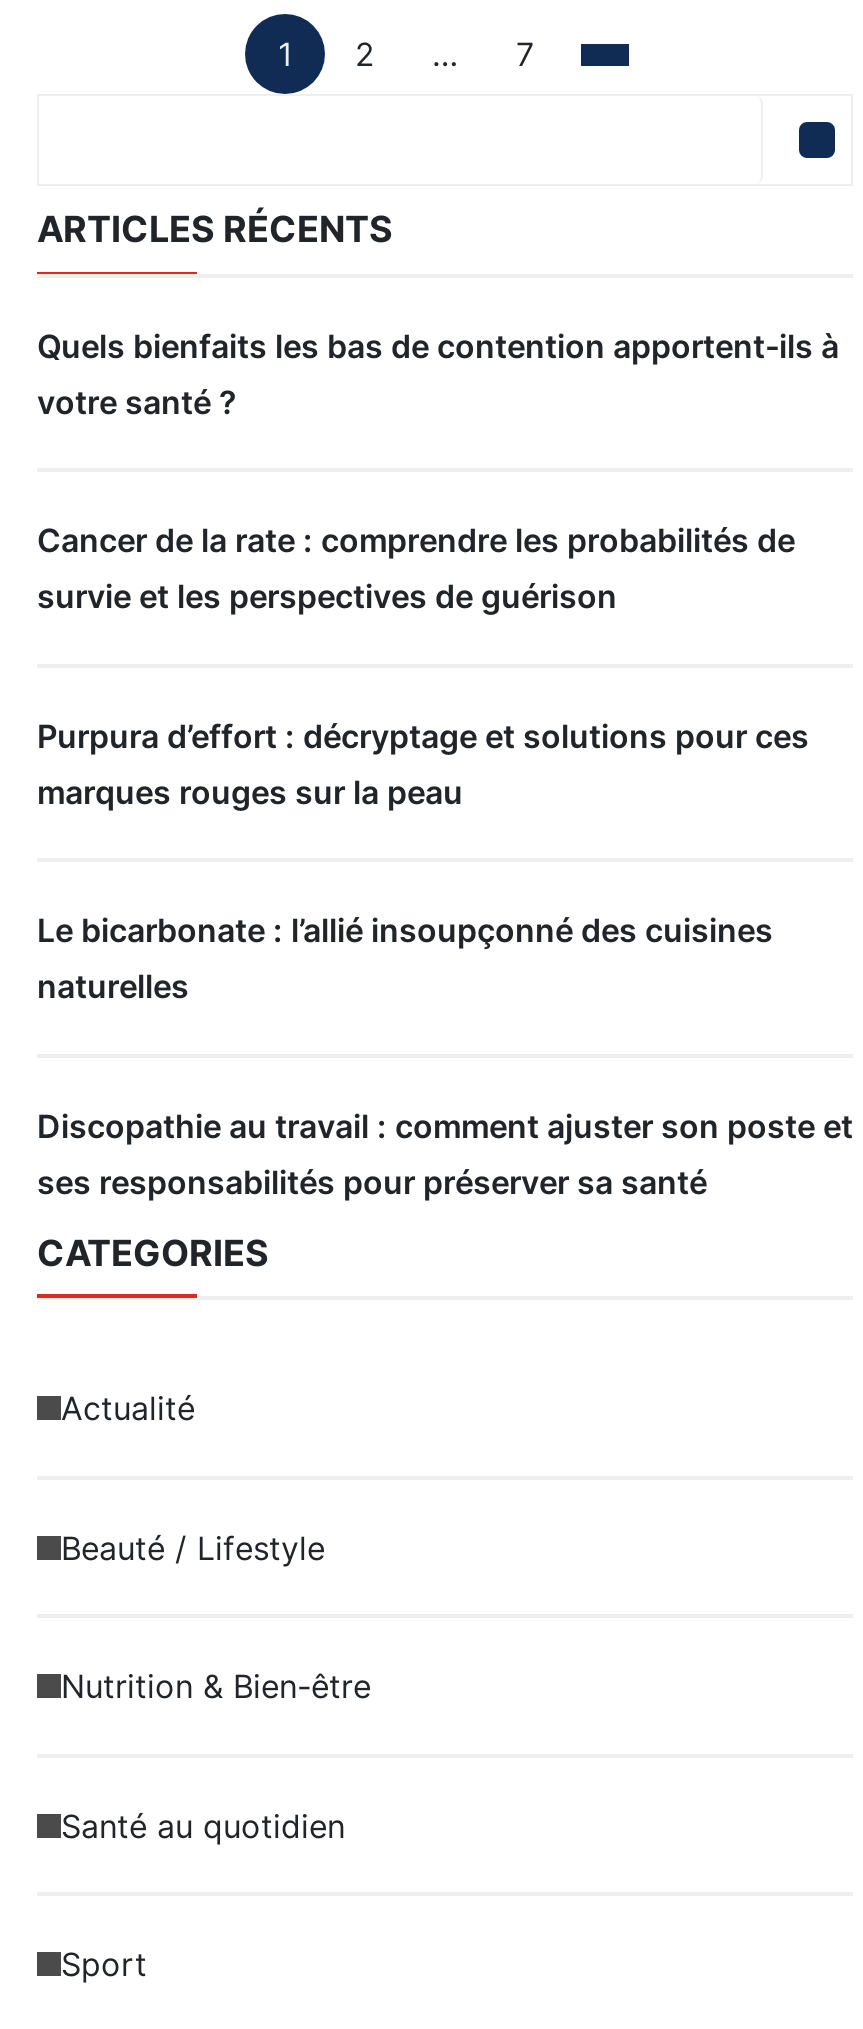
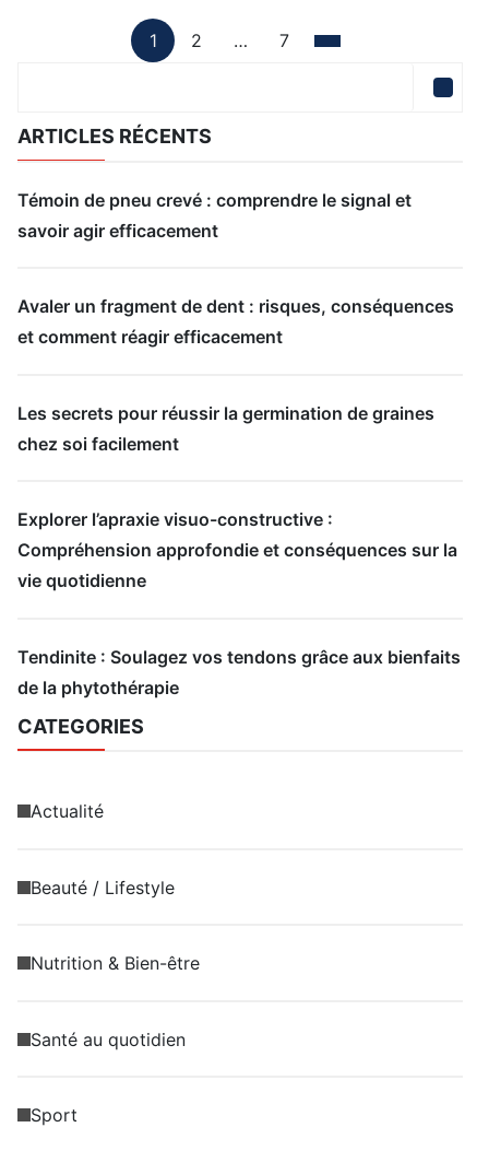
[37,326,839,422] Quels bienfaits les bas de contention apportent-ils à | votre santé ? -> [17,189,412,241] Témoin de pneu crevé : comprendre le signal et | savoir agir efficacement
[37,521,795,617] Cancer de la rate : comprendre les probabilités de | survie et les perspectives de guérison -> [17,295,454,348] Avaler un fragment de dent : risques, conséquences | et comment réagir efficacement
[37,716,809,812] Purpura d’effort : décryptage et solutions pour ces | marques rouges sur la peau -> [17,402,434,454] Les secrets pour réussir la germination de graines | chez soi facilement
[37,911,773,1007] Le bicarbonate : l’allié insoupçonné des cuisines | naturelles -> [17,509,457,592] Explorer l’apraxie visuo-constructive : | Compréhension approfondie et conséquences sur la | vie quotidienne
[37,1106,853,1202] Discopathie au travail : comment ajuster son poste et | ses responsabilités pour préserver sa santé -> [17,646,461,698] Tendinite : Soulagez vos tendons grâce aux bienfaits | de la phytothérapie

